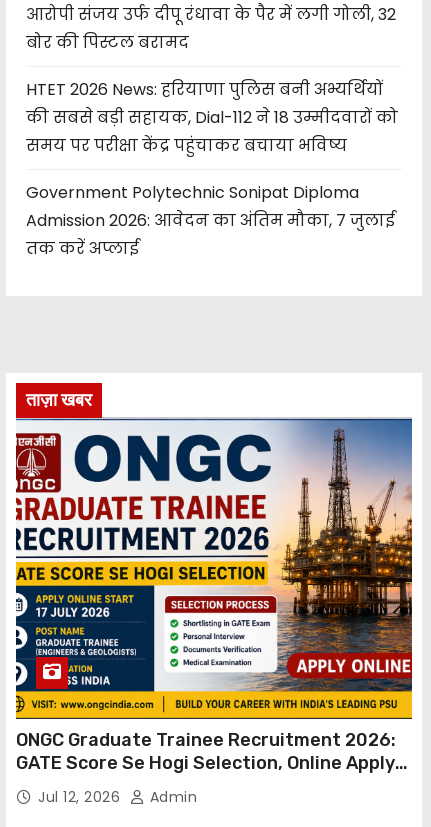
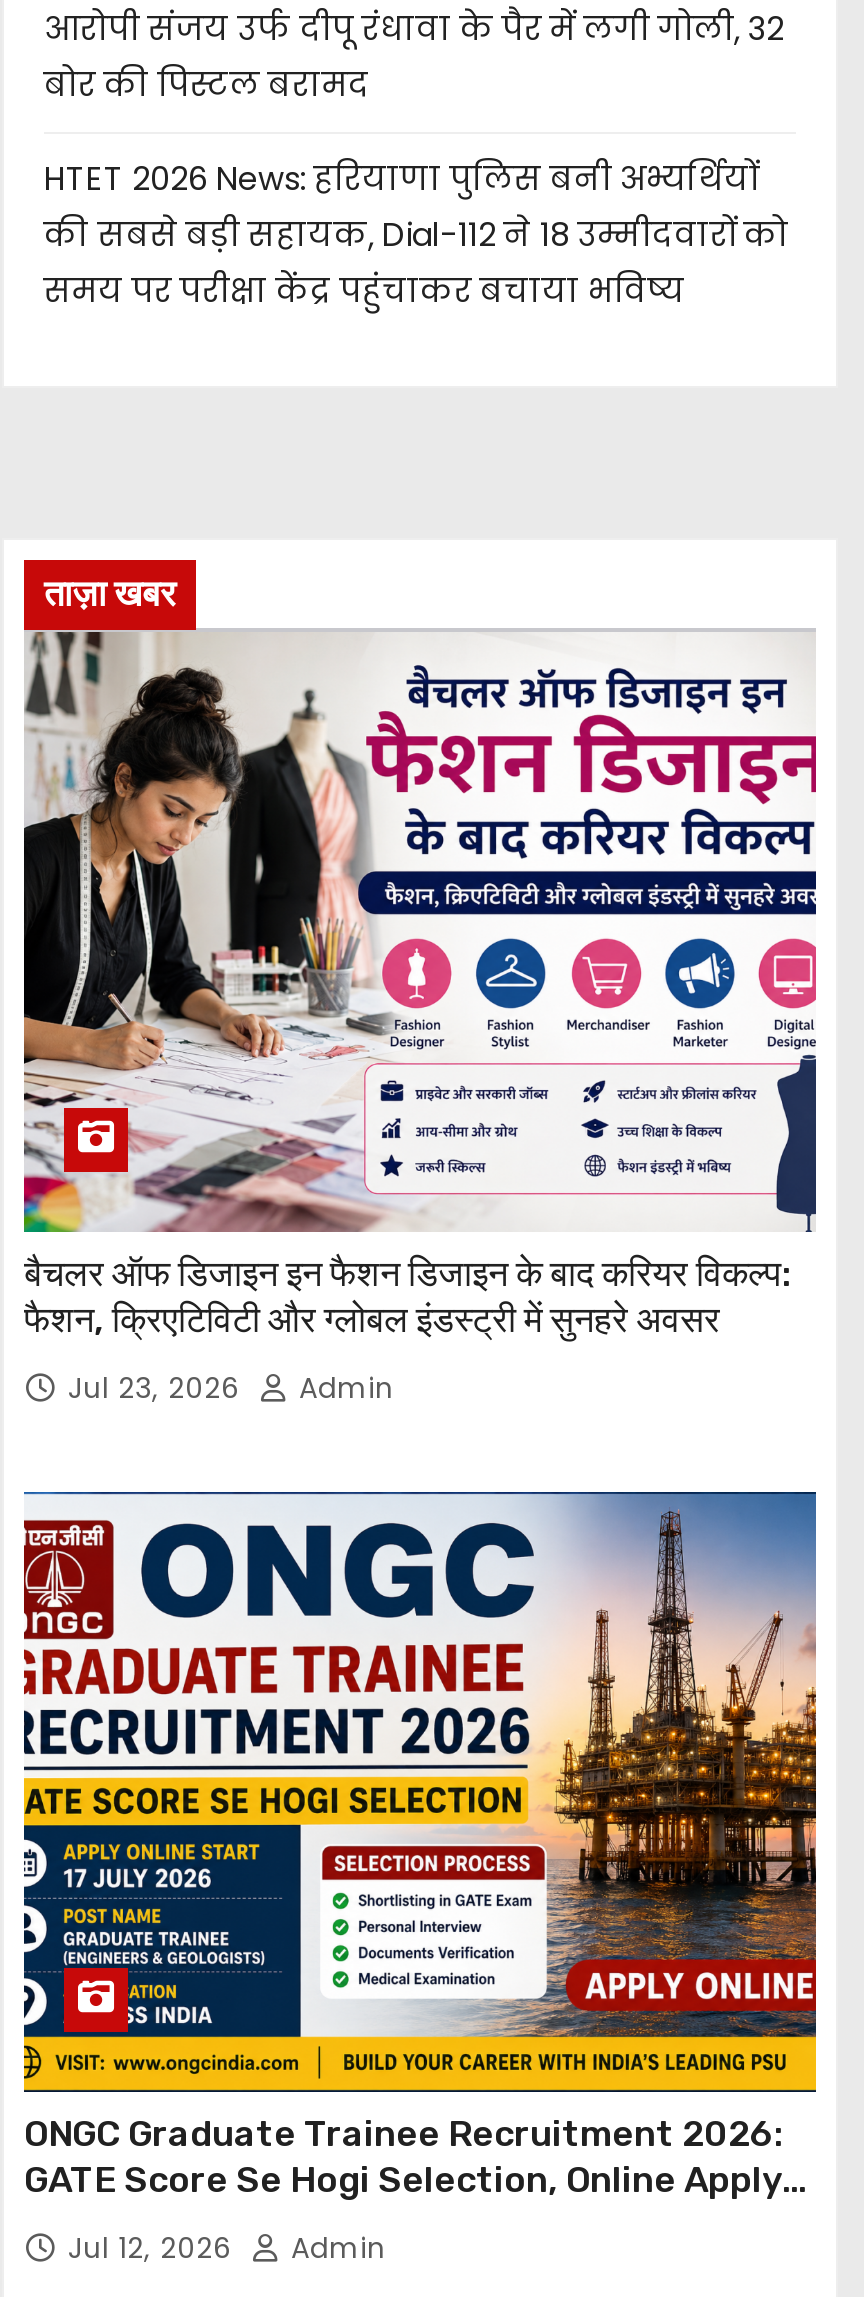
[26,181,395,260] Government Polytechnic Sonipat Diploma | Admission 2026: आवेदन का अंतिम मौका, 7 जुलाई | तक करें अप्लाई -> none
moved [26,389,92,411] -> [44,572,176,616]: ताज़ा खबर
none -> [22,630,818,1408] [image] | बैचलर ऑफ डिजाइन इन फैशन डिजाइन के बाद करियर विकल्प: | फैशन, क्रिएटिविटी और ग्लोबल इंडस्ट्री में सुनहरे अवसर | Jul 23, 2026 | Admin

